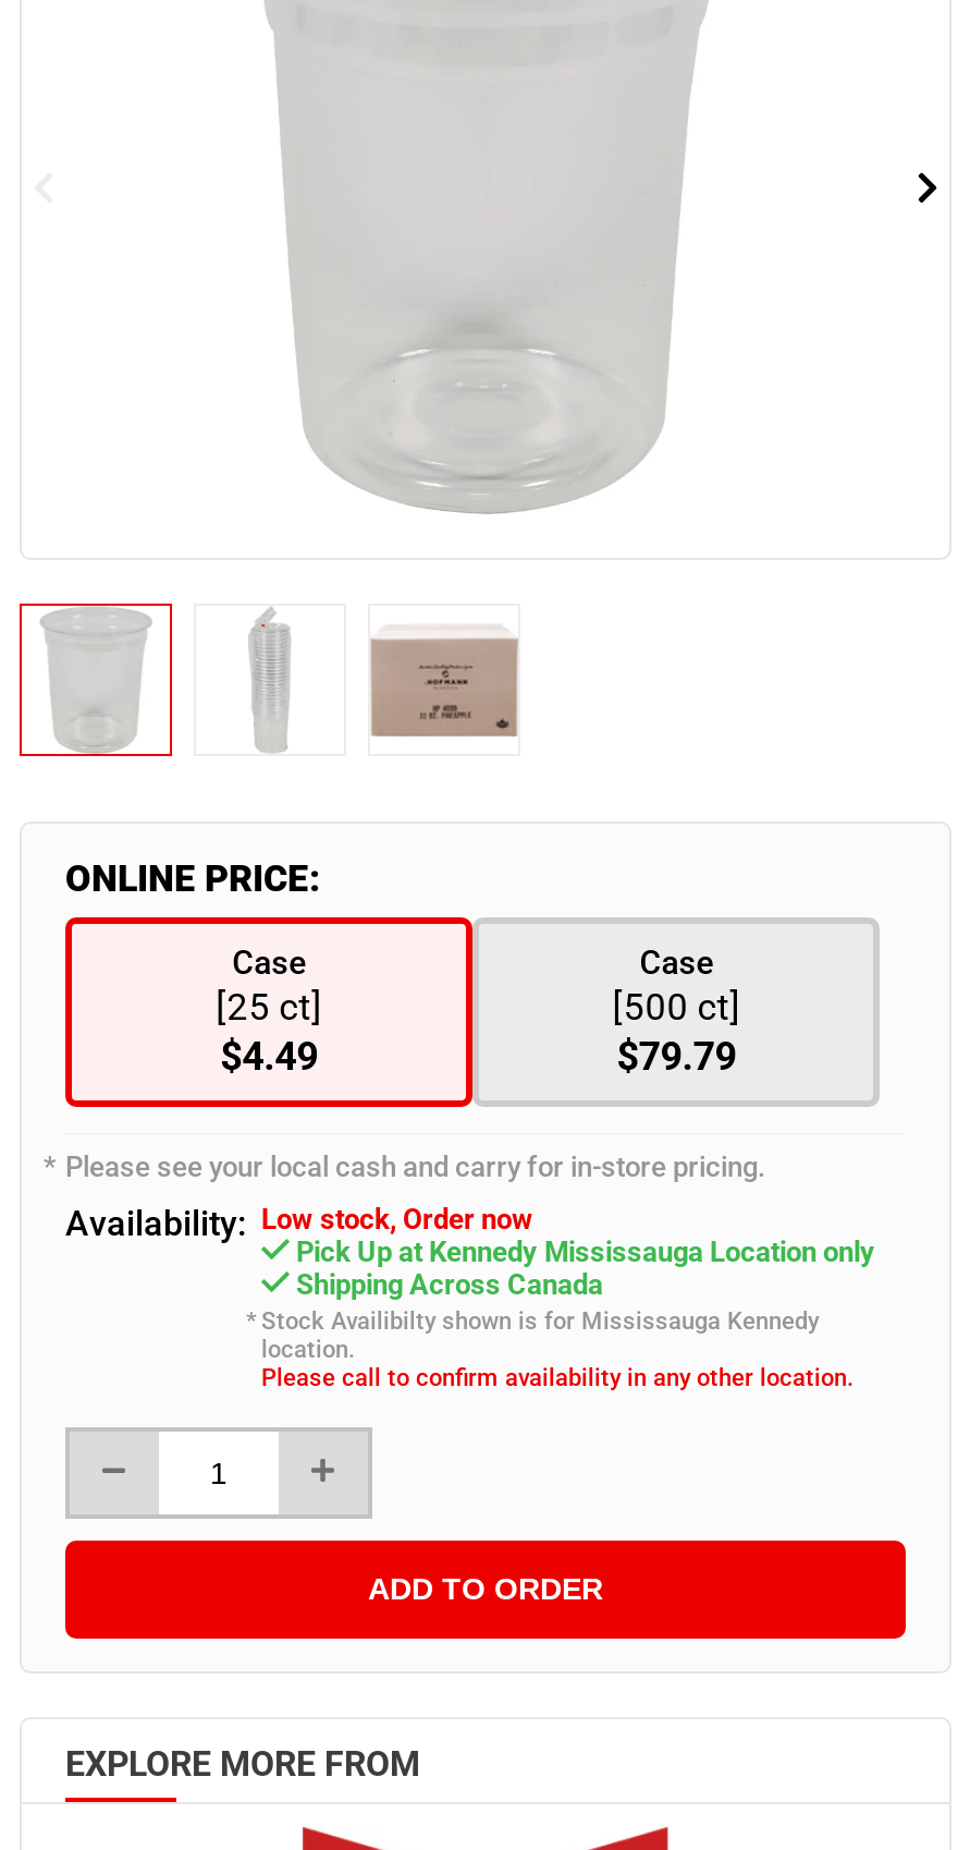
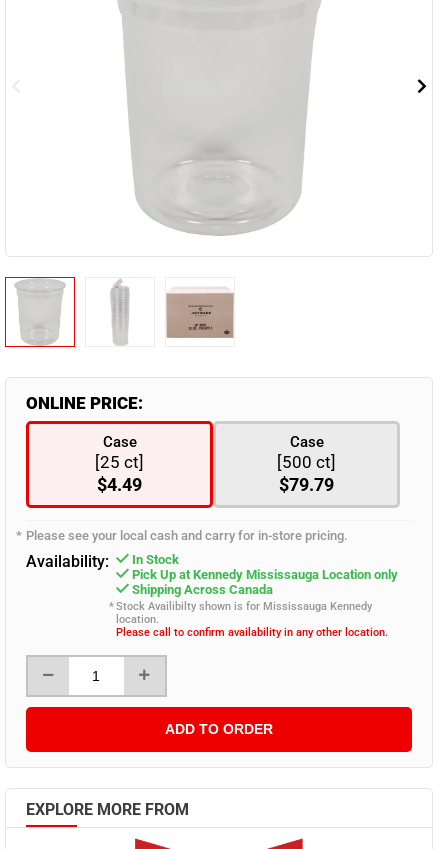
[65,1202,533,1243] Availability: Low stock, Order now -> [26,552,179,571] Availability: | In Stock

